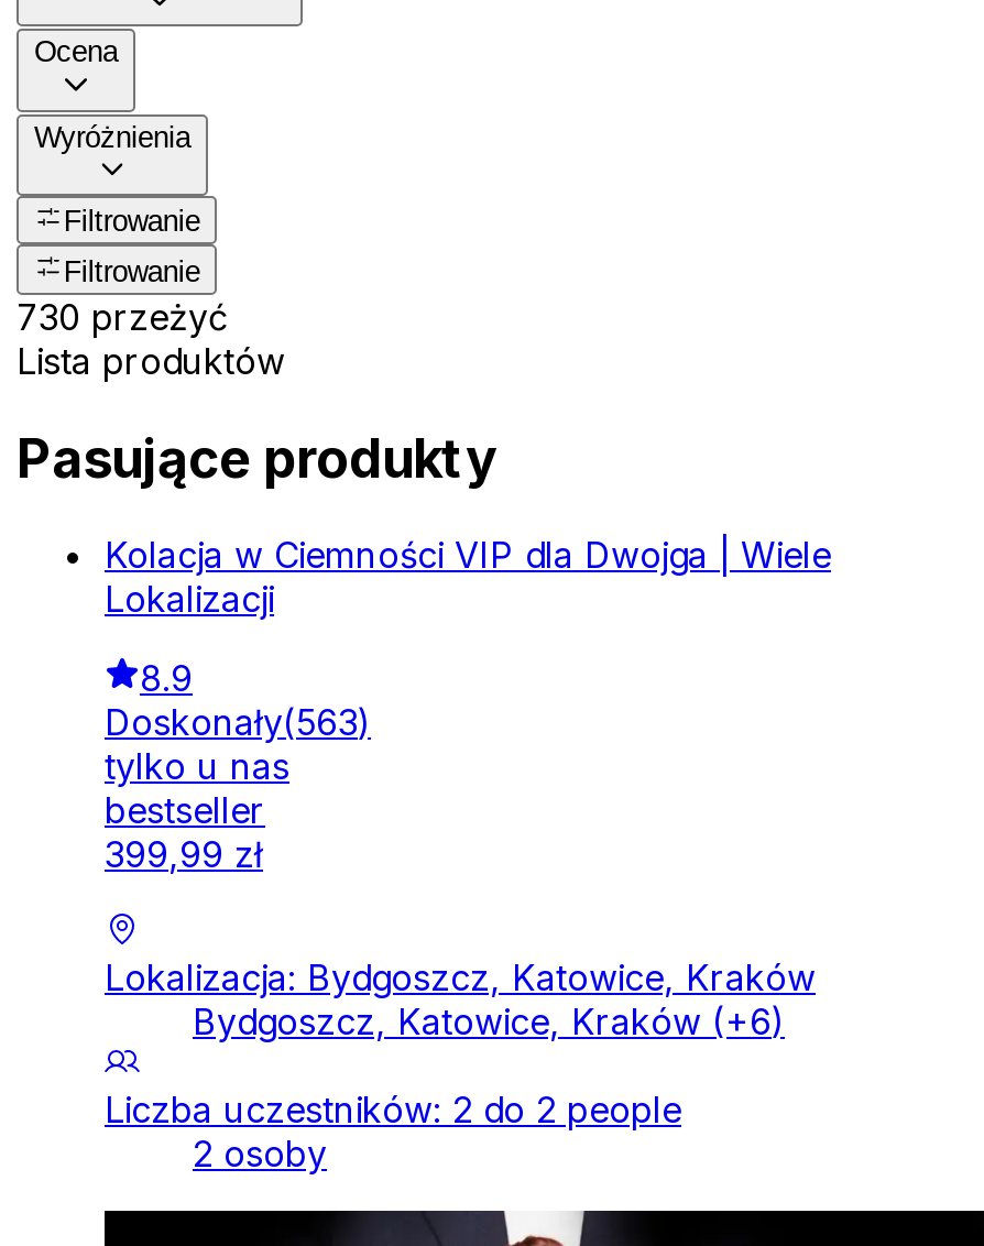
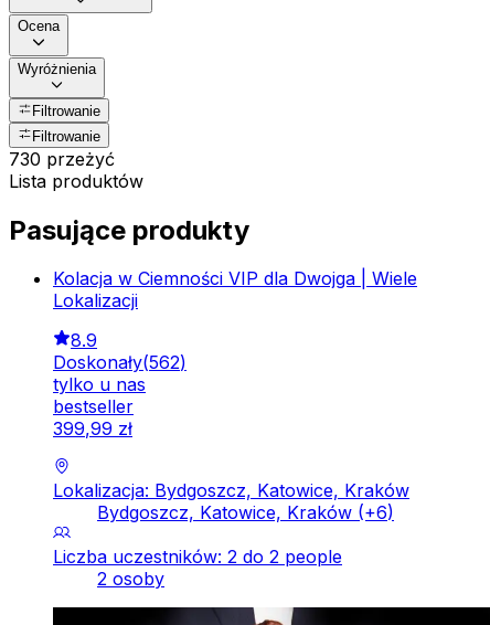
[105,701,371,745] Doskonały(563) -> [53,352,187,374] Doskonały(562)

